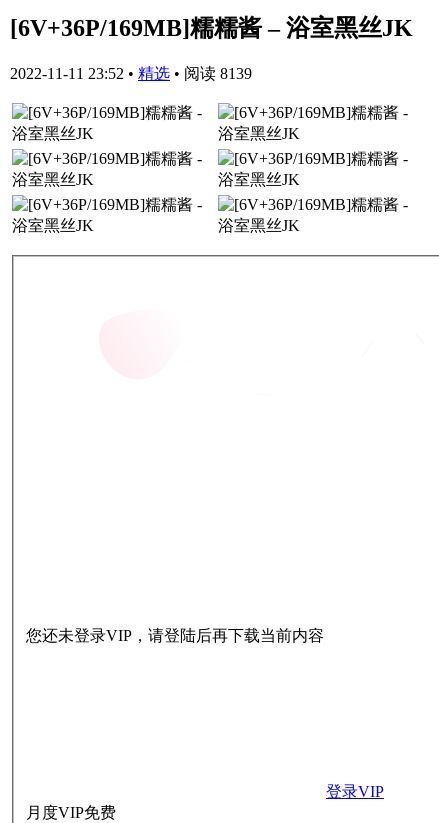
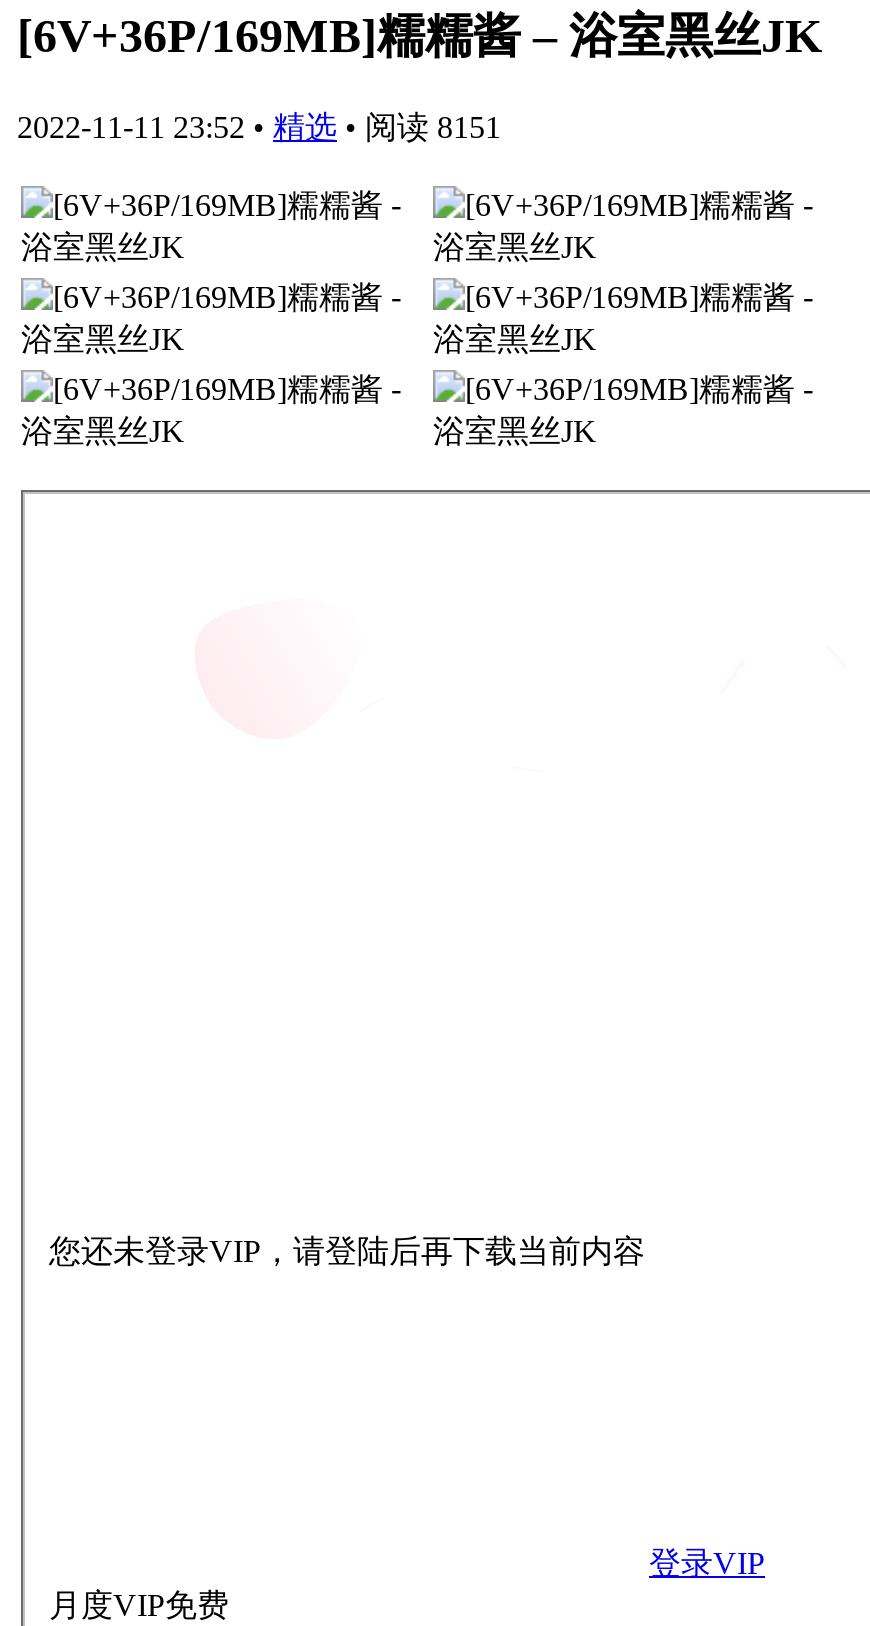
[10,65,252,82] 2022-11-11 23:52 • 精选 • 阅读 8139 -> [17,110,501,144] 2022-11-11 23:52 • 精选 • 阅读 8151

